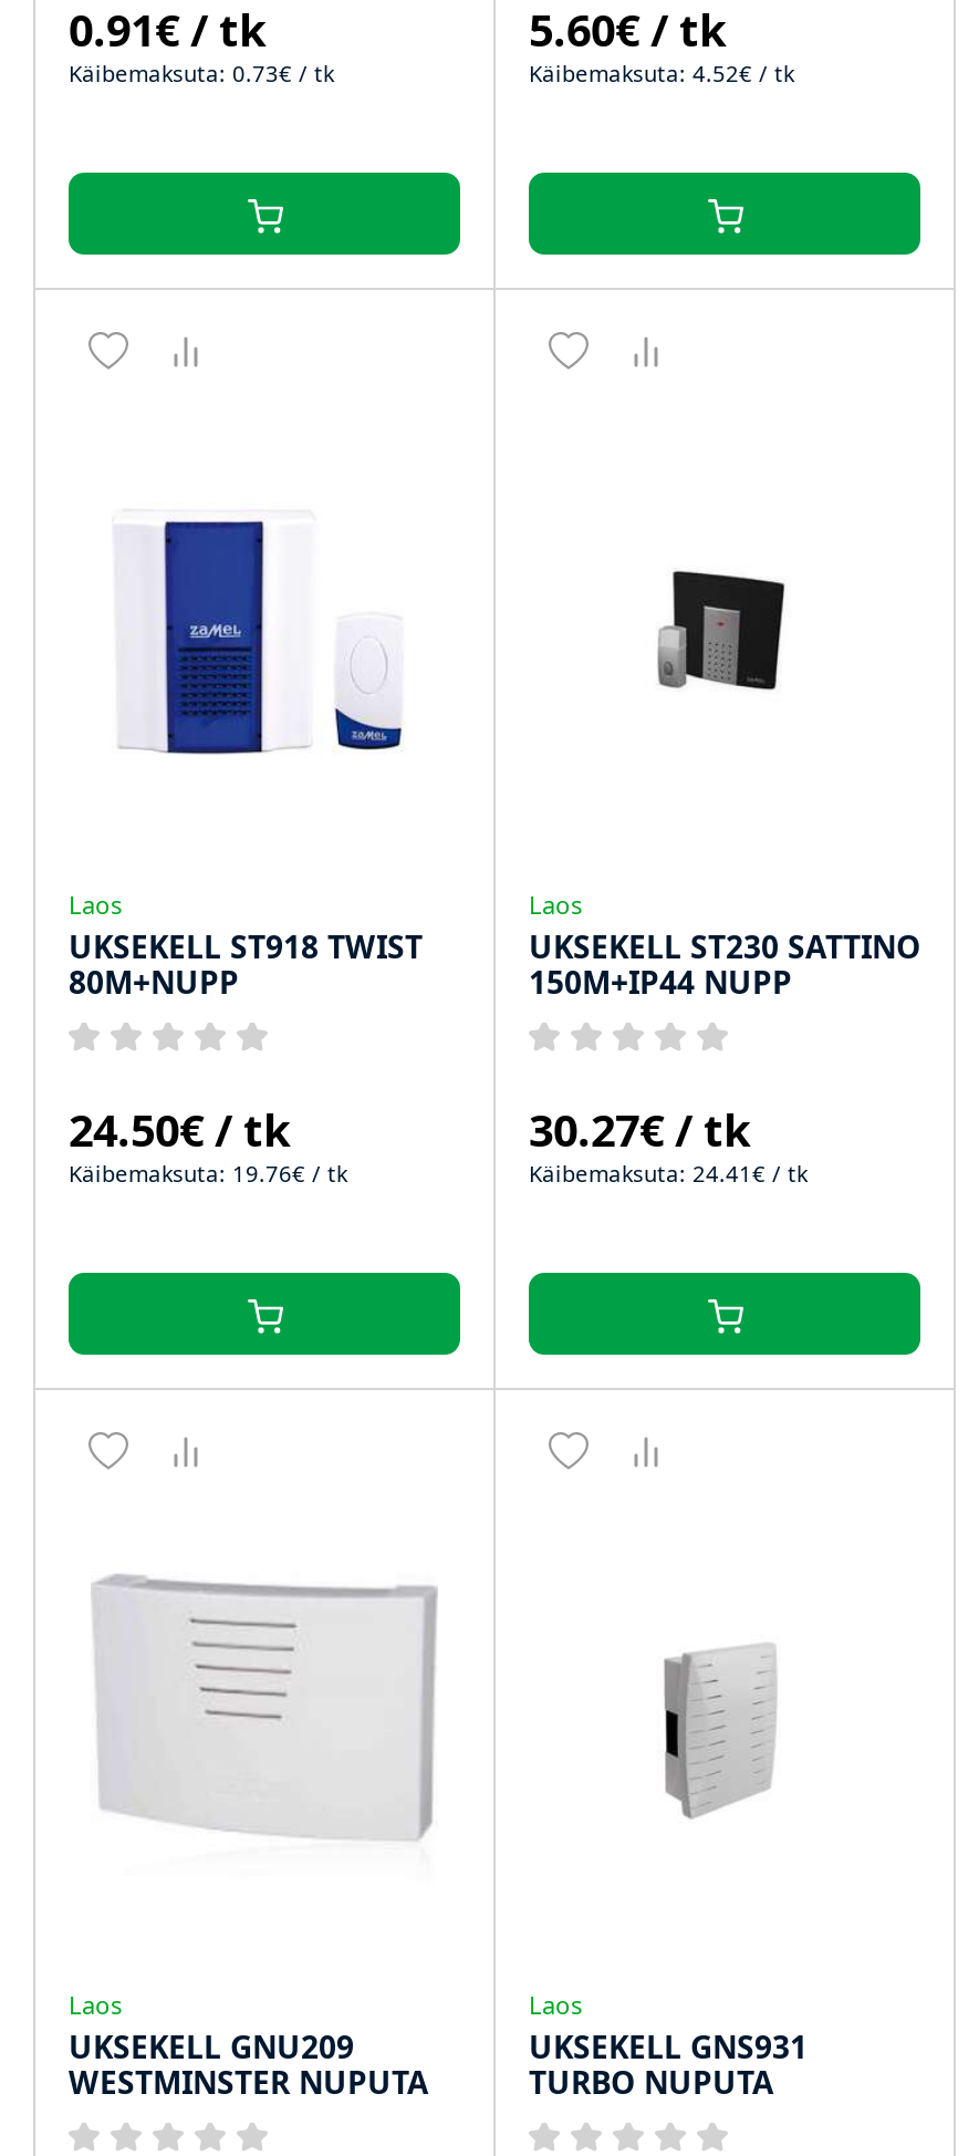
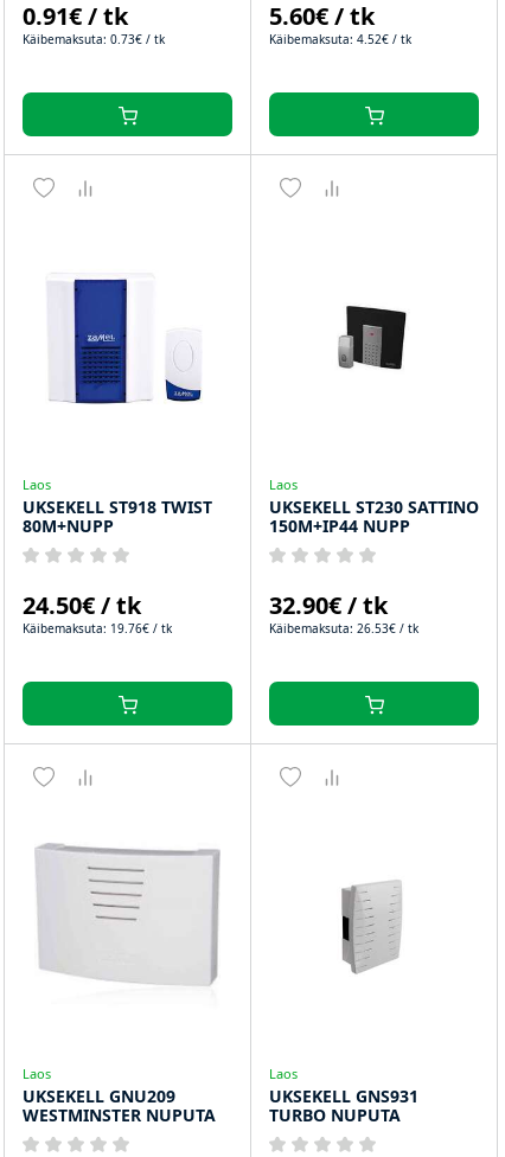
[529,1100,750,1160] 30.27€ / tk -> [269,589,388,621] 32.90€ / tk
[529,1158,808,1189] Käibemaksuta: 24.41€ / tk -> [269,620,418,637] Käibemaksuta: 26.53€ / tk

